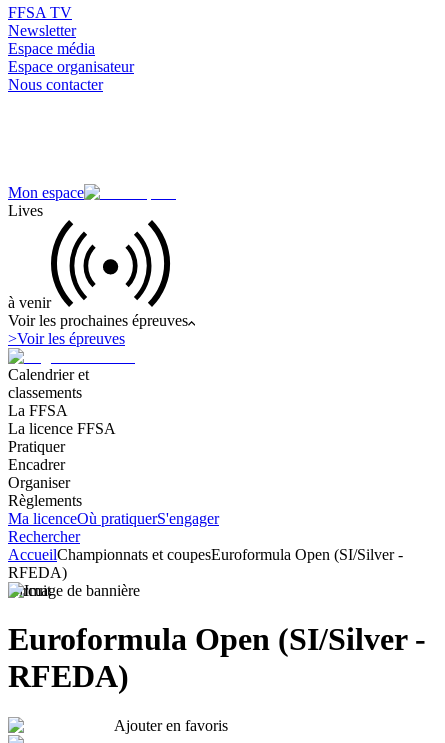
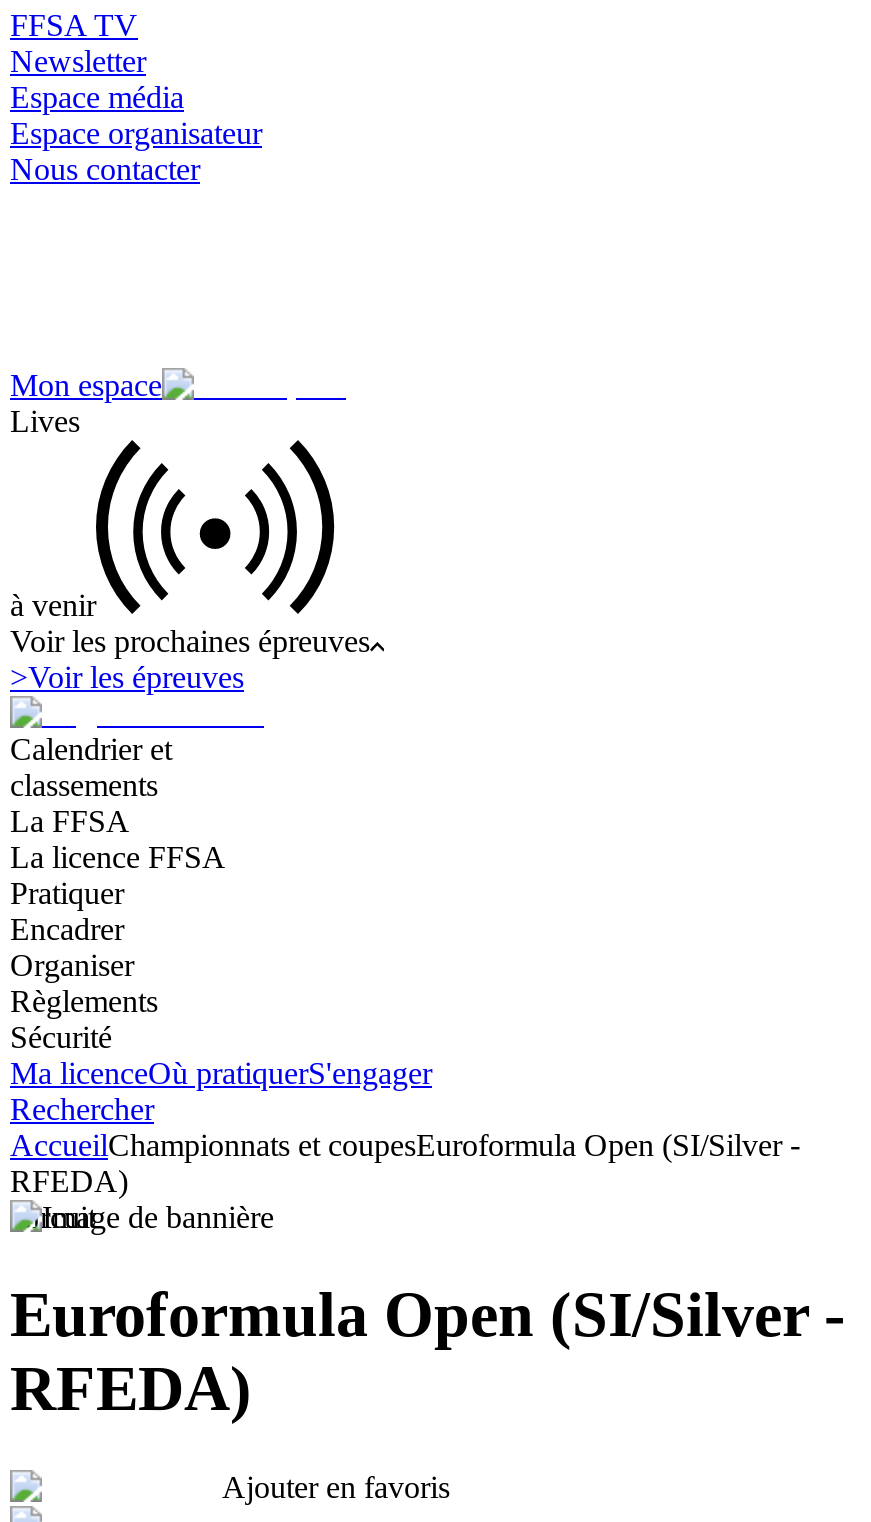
none -> [10,1020,112,1054] Sécurité

